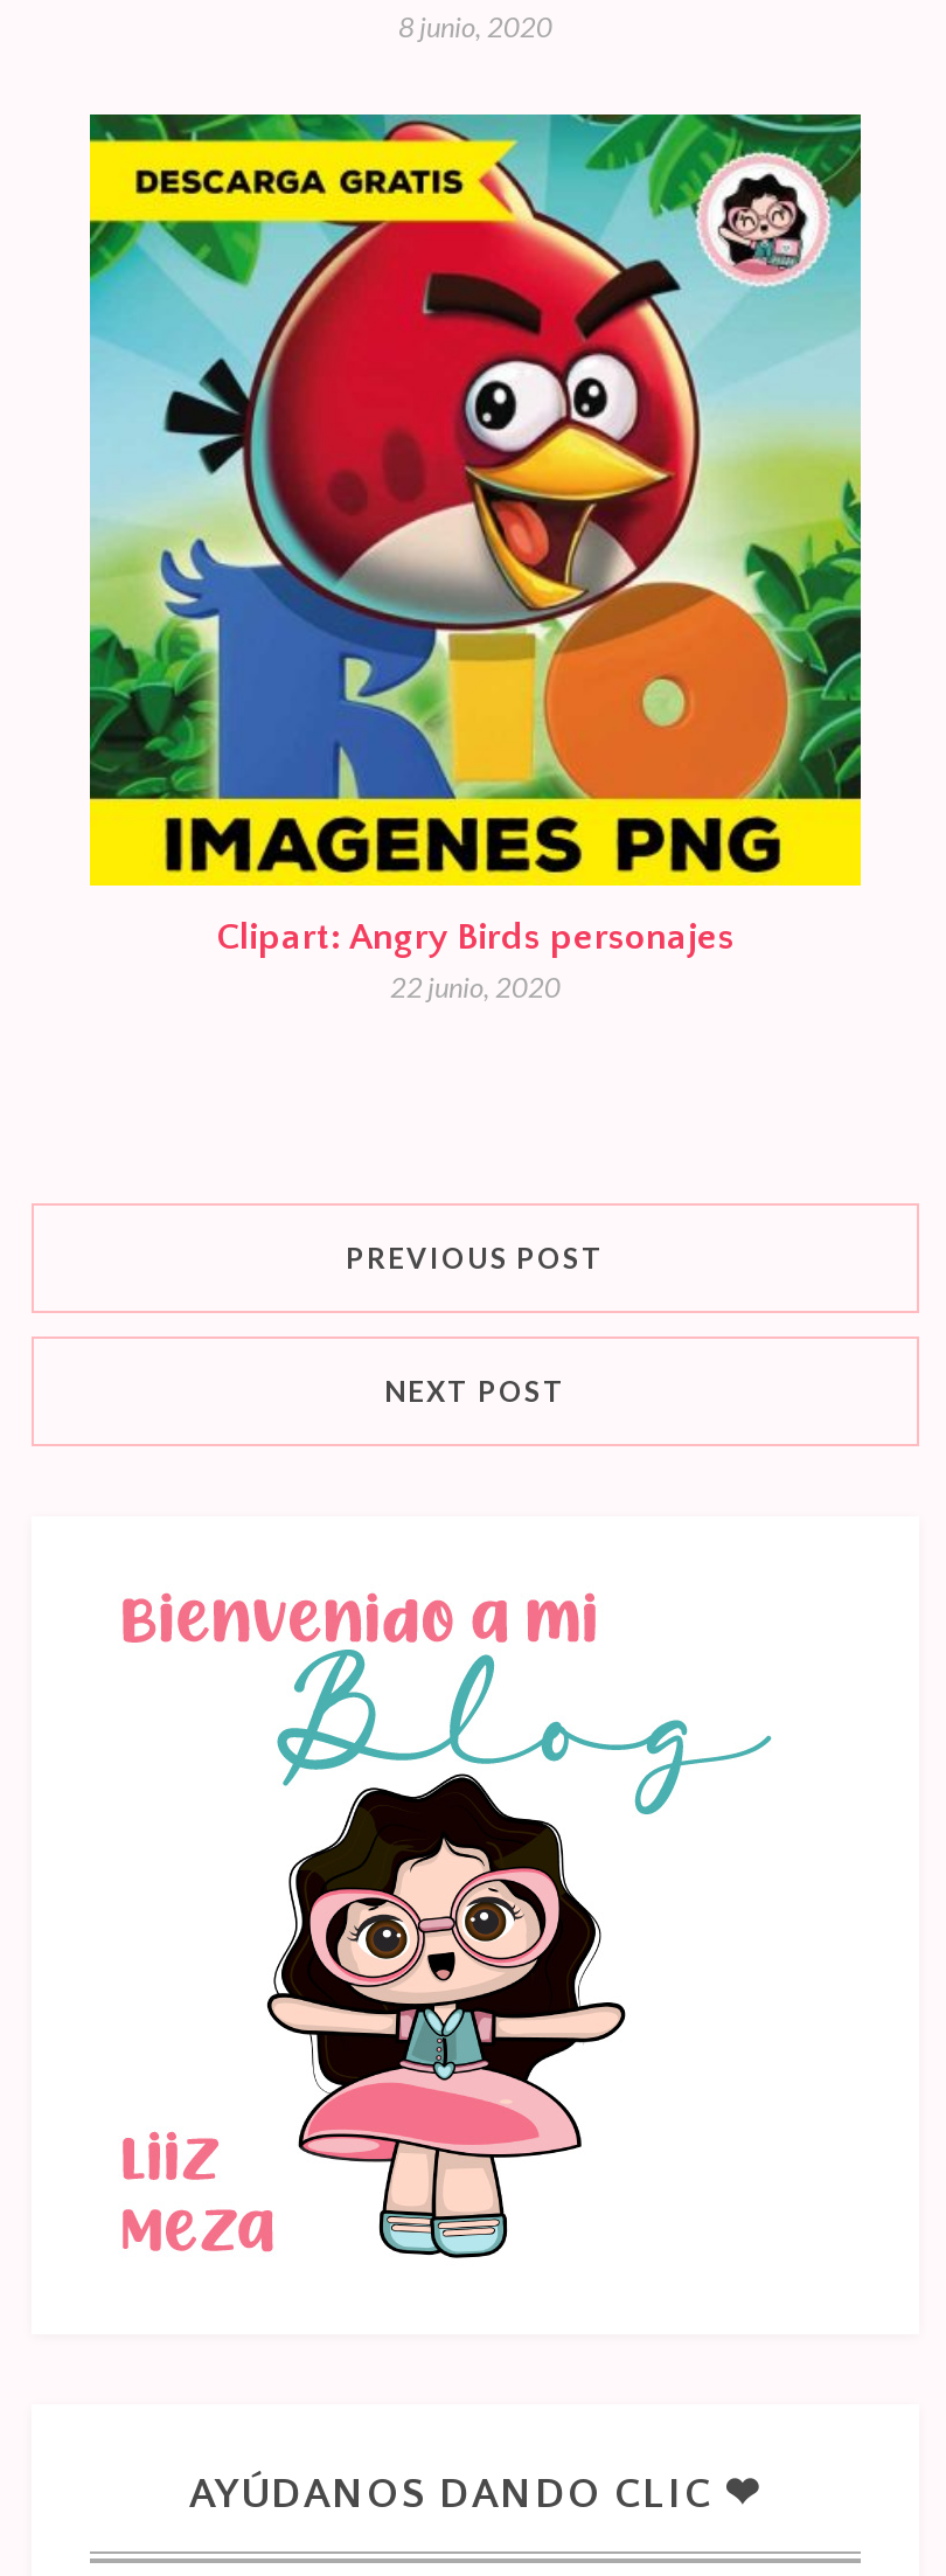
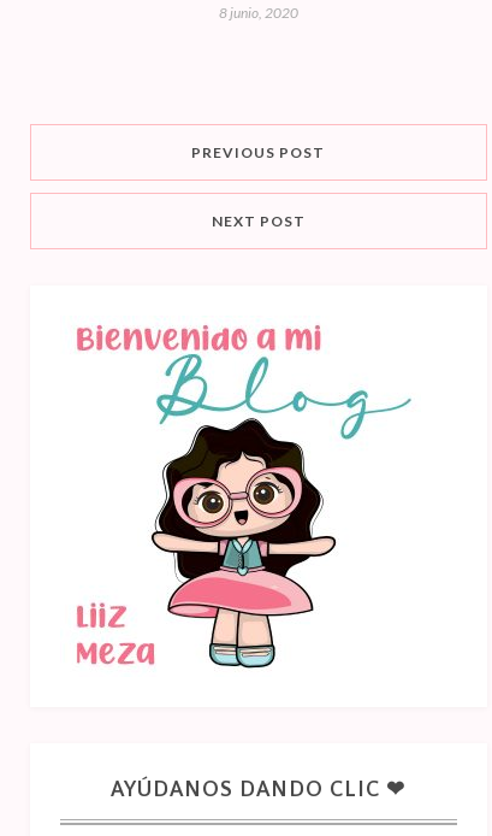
[88,112,863,1005] [image] | Clipart: Angry Birds personajes | 22 junio, 2020 -> none

